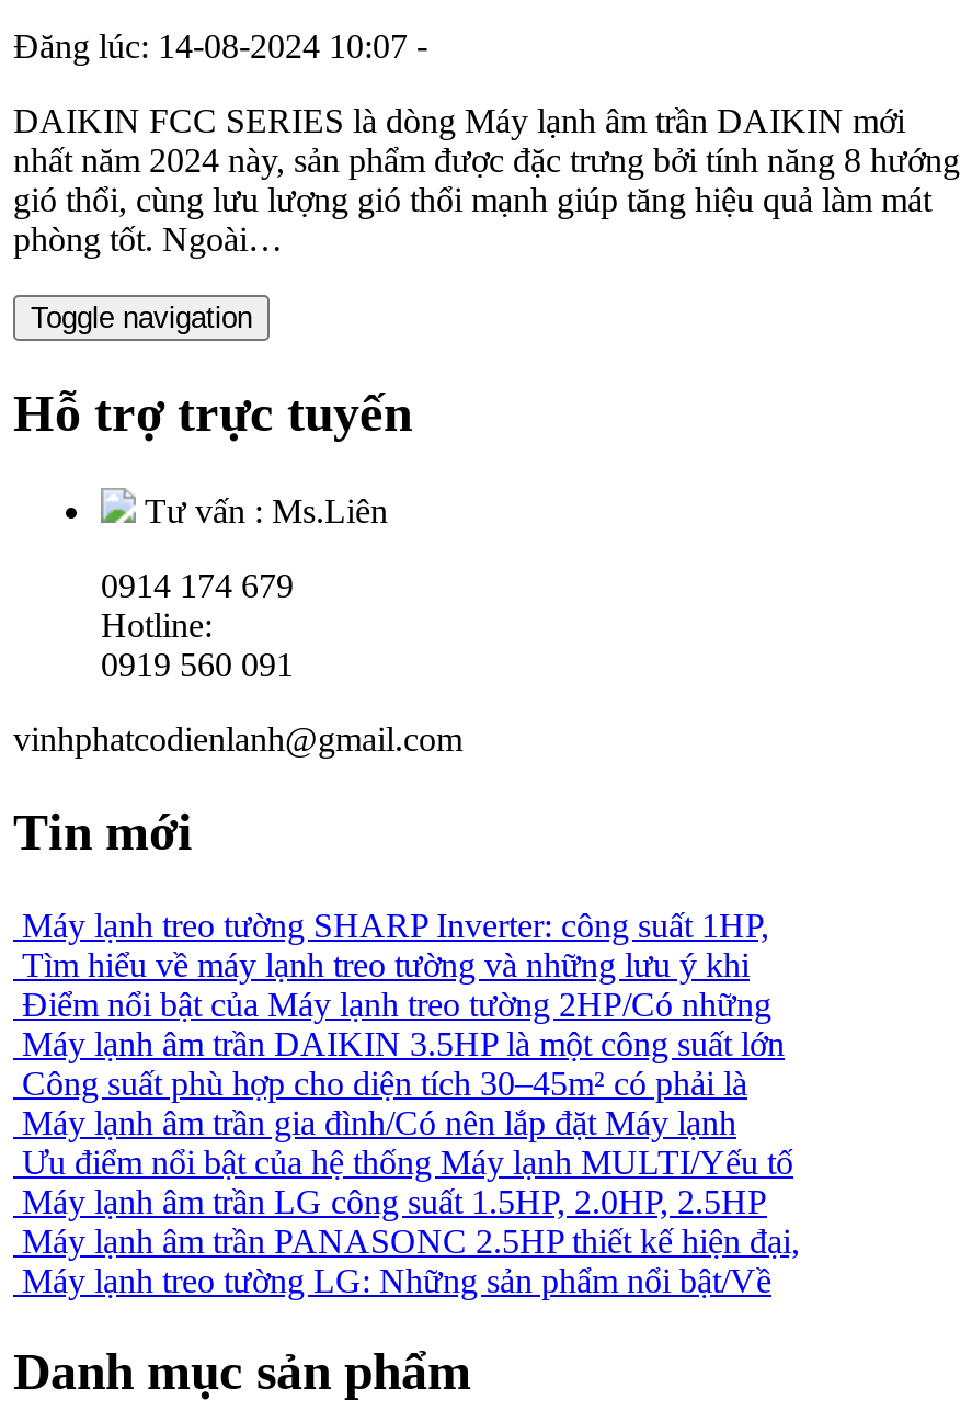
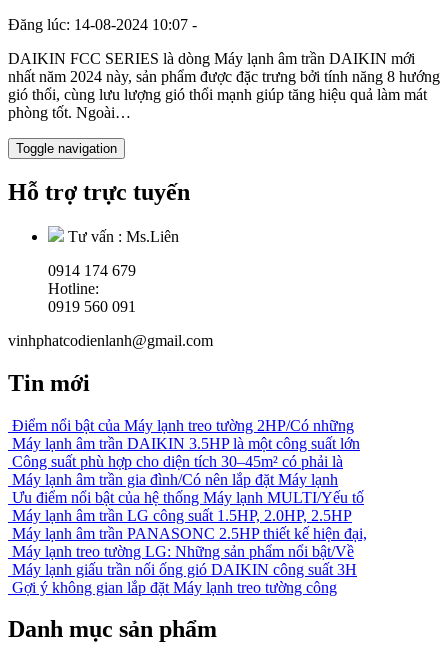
[22,906,769,983] Máy lạnh treo tường SHARP Inverter: công suất 1HP, | Tìm hiểu về máy lạnh treo tường và những lưu ý khi -> none
moved [22,985,800,1298] -> [12,417,367,560]: Điểm nổi bật của Máy lạnh treo tường 2HP/Có những | Máy lạnh âm trần DAIKIN 3.5HP là một công suất lớn | Máy lạnh âm trần gia đình/Có nên lắp đặt Máy lạnh | Ưu điểm nổi bật của hệ thống Máy lạnh MULTI/Yếu tố | Máy lạnh âm trần LG công suất 1.5HP, 2.0HP, 2.5HP | Máy lạnh âm trần PANASONC 2.5HP thiết kế hiện đại, | Máy lạnh treo tường LG: Những sản phẩm nổi bật/Về
none -> [12,561,357,596] Máy lạnh giấu trần nối ống gió DAIKIN công suất 3H | Gợi ý không gian lắp đặt Máy lạnh treo tường công

